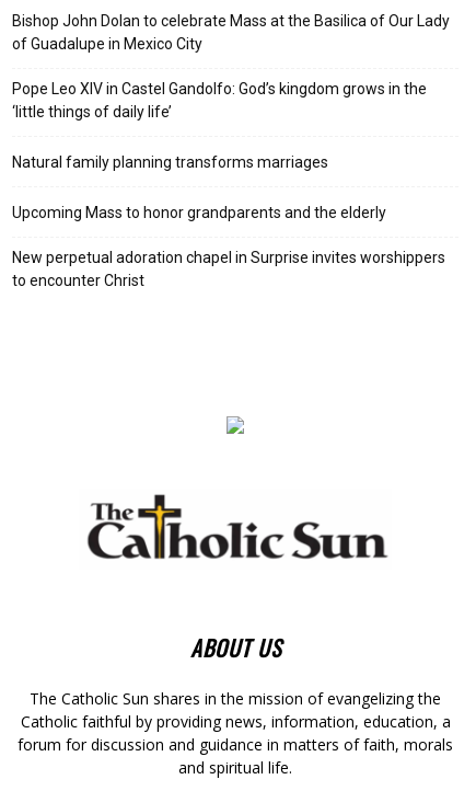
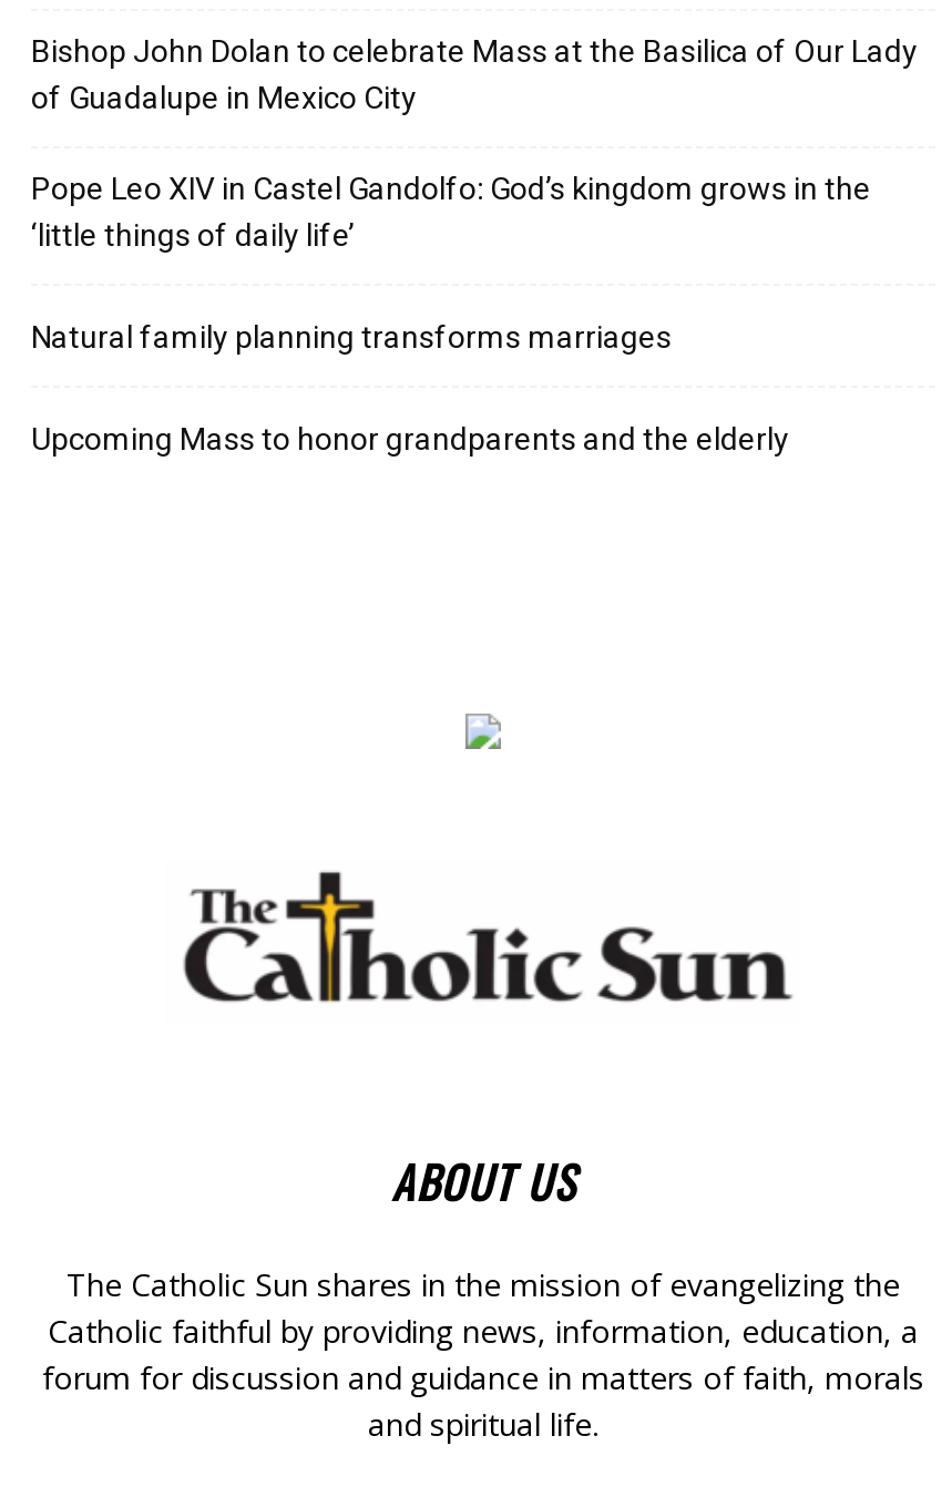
[12,249,445,289] New perpetual adoration chapel in Surprise invites worshippers | to encounter Christ -> none

